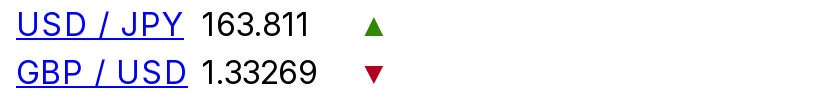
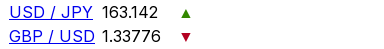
[16,5,310,45] USD / JPY 163.811 -> [9,2,158,22] USD / JPY 163.142
[16,53,318,93] GBP / USD 1.33269 -> [9,26,161,46] GBP / USD 1.33776

